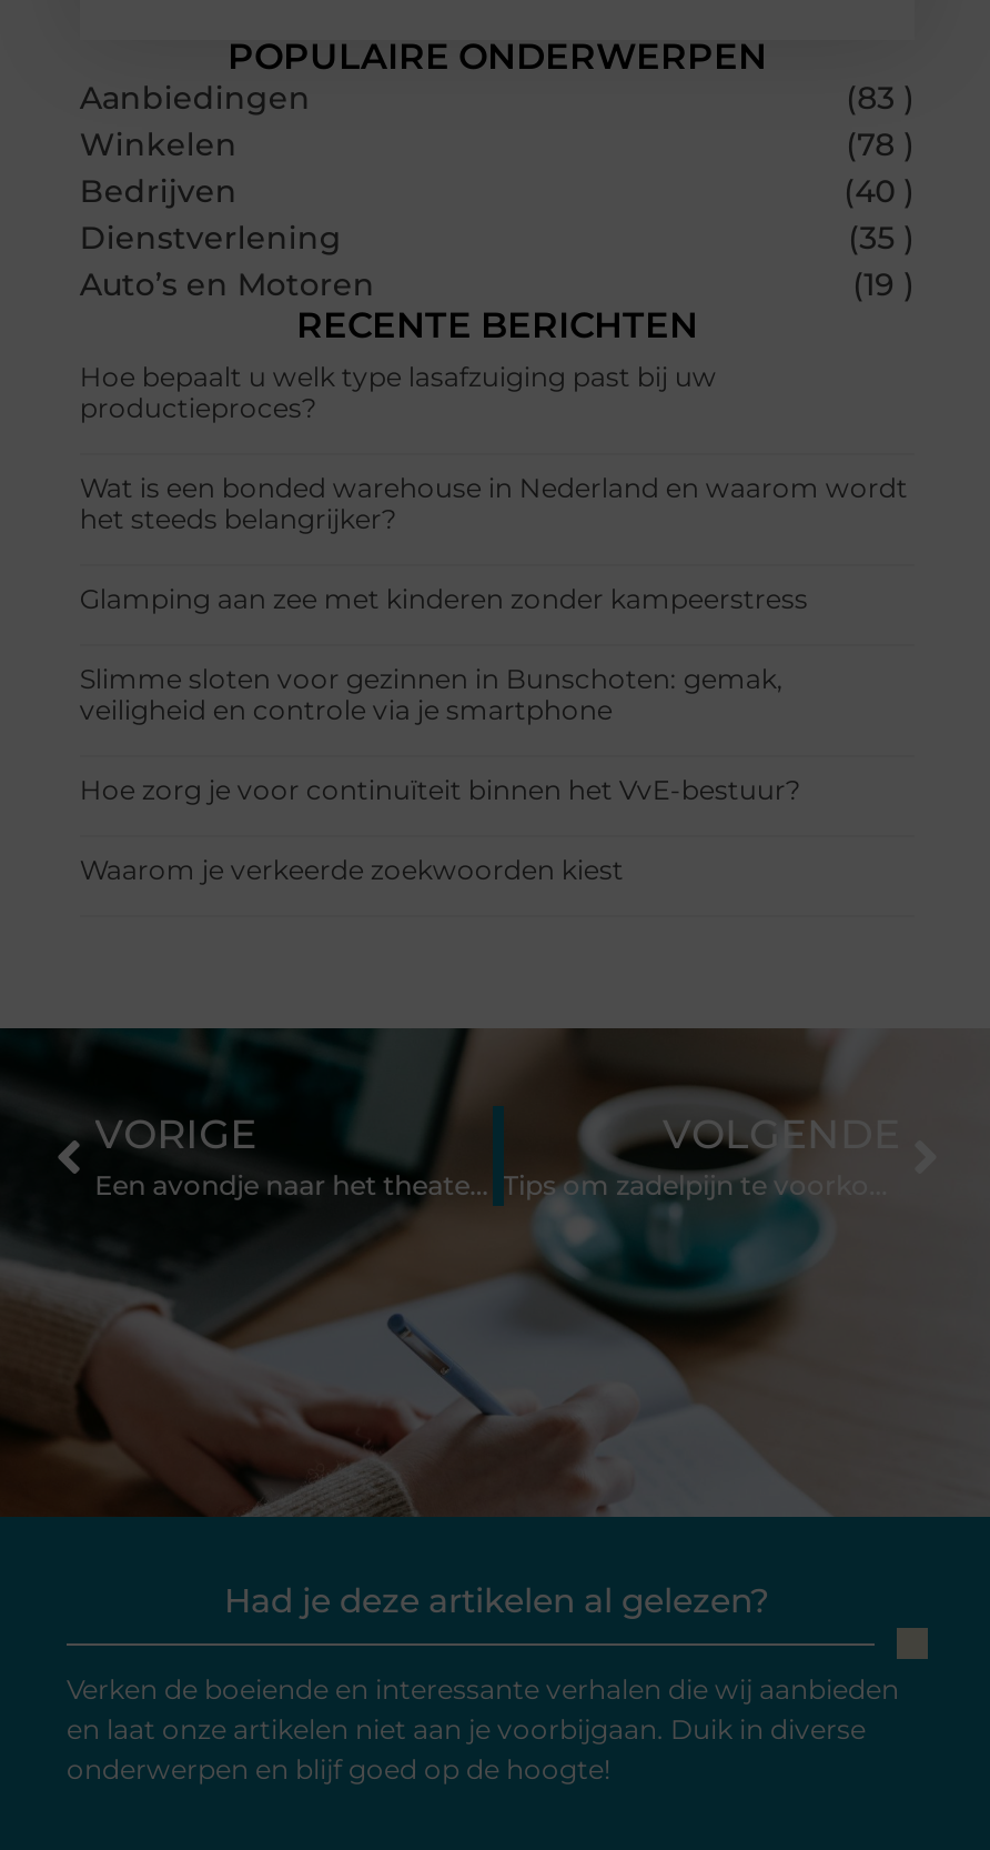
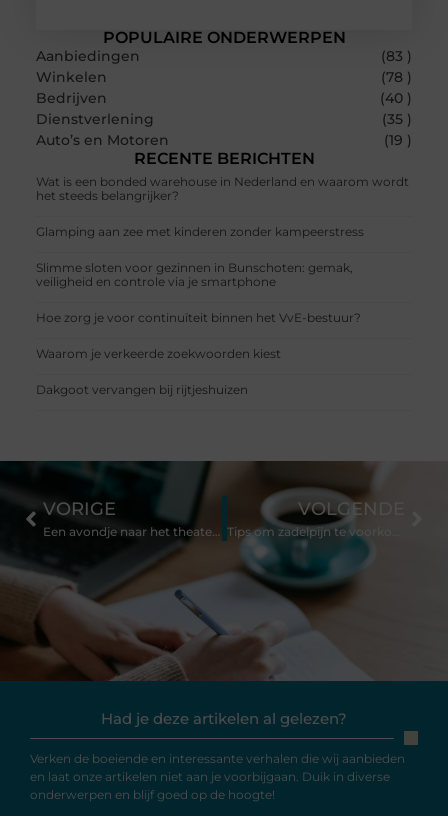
[79,361,717,425] Hoe bepaalt u welk type lasafzuiging past bij uw | productieproces? -> none
moved [79,472,907,887] -> [36,174,409,361]: Wat is een bonded warehouse in Nederland en waarom wordt | het steeds belangrijker? | Glamping aan zee met kinderen zonder kampeerstress | Slimme sloten voor gezinnen in Bunschoten: gemak, | veiligheid en controle via je smartphone | Hoe zorg je voor continuïteit binnen het VvE-bestuur? | Waarom je verkeerde zoekwoorden kiest
none -> [36,382,248,397] Dakgoot vervangen bij rijtjeshuizen

